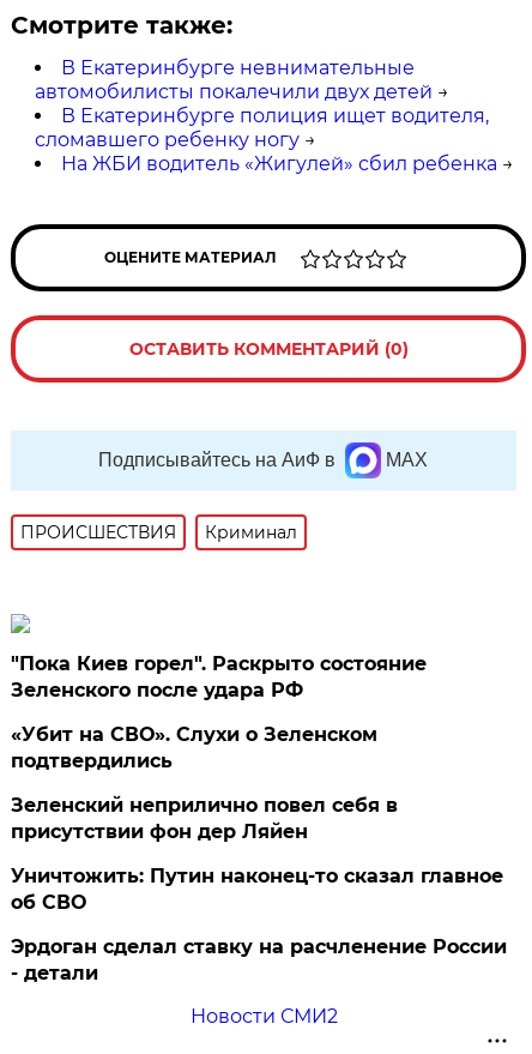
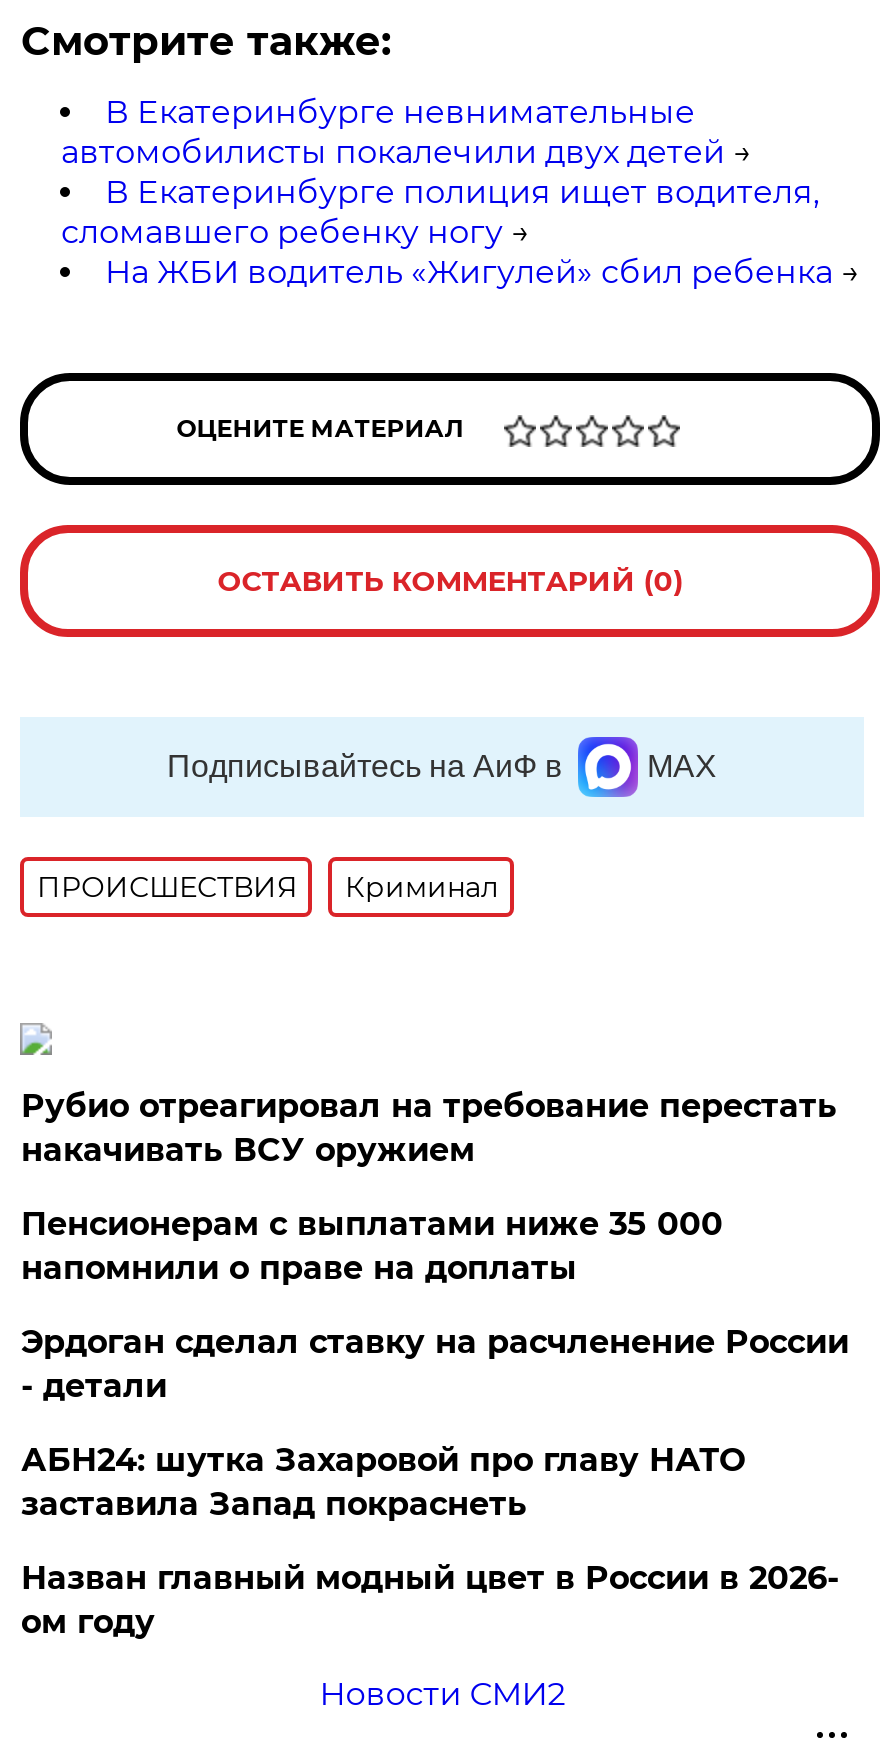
[11,652,504,914] "Пока Киев горел". Раскрыто состояние | Зеленского после удара РФ | «Убит на СВО». Слухи о Зеленском | подтвердились | Зеленский неприлично повел cебя в | присутствии фон дер Ляйен | Уничтожить: Путин наконец-то сказал главное | об СВО -> [21,1087,837,1287] Рубио отреагировал на требование перестать | накачивать ВСУ оружием | Пенсионерам с выплатами ниже 35 000 | напомнили о праве на доплаты
moved [11,935,507,984] -> [21,1323,849,1405]: Эрдоган сделал ставку на расчленение России | - детали
none -> [21,1441,839,1641] АБН24: шутка Захаровой про главу НАТО | заставила Запад покраснеть | Назван главный модный цвет в России в 2026- | ом году

